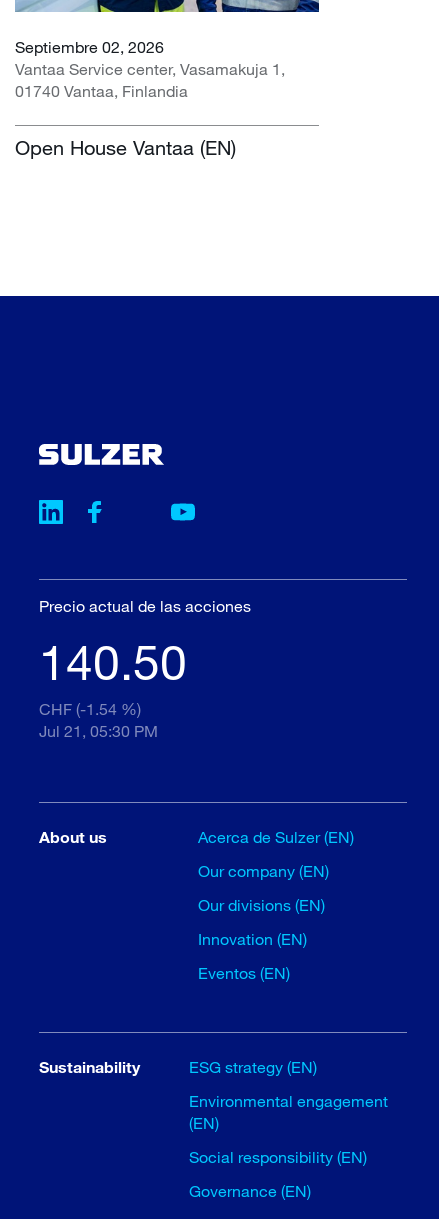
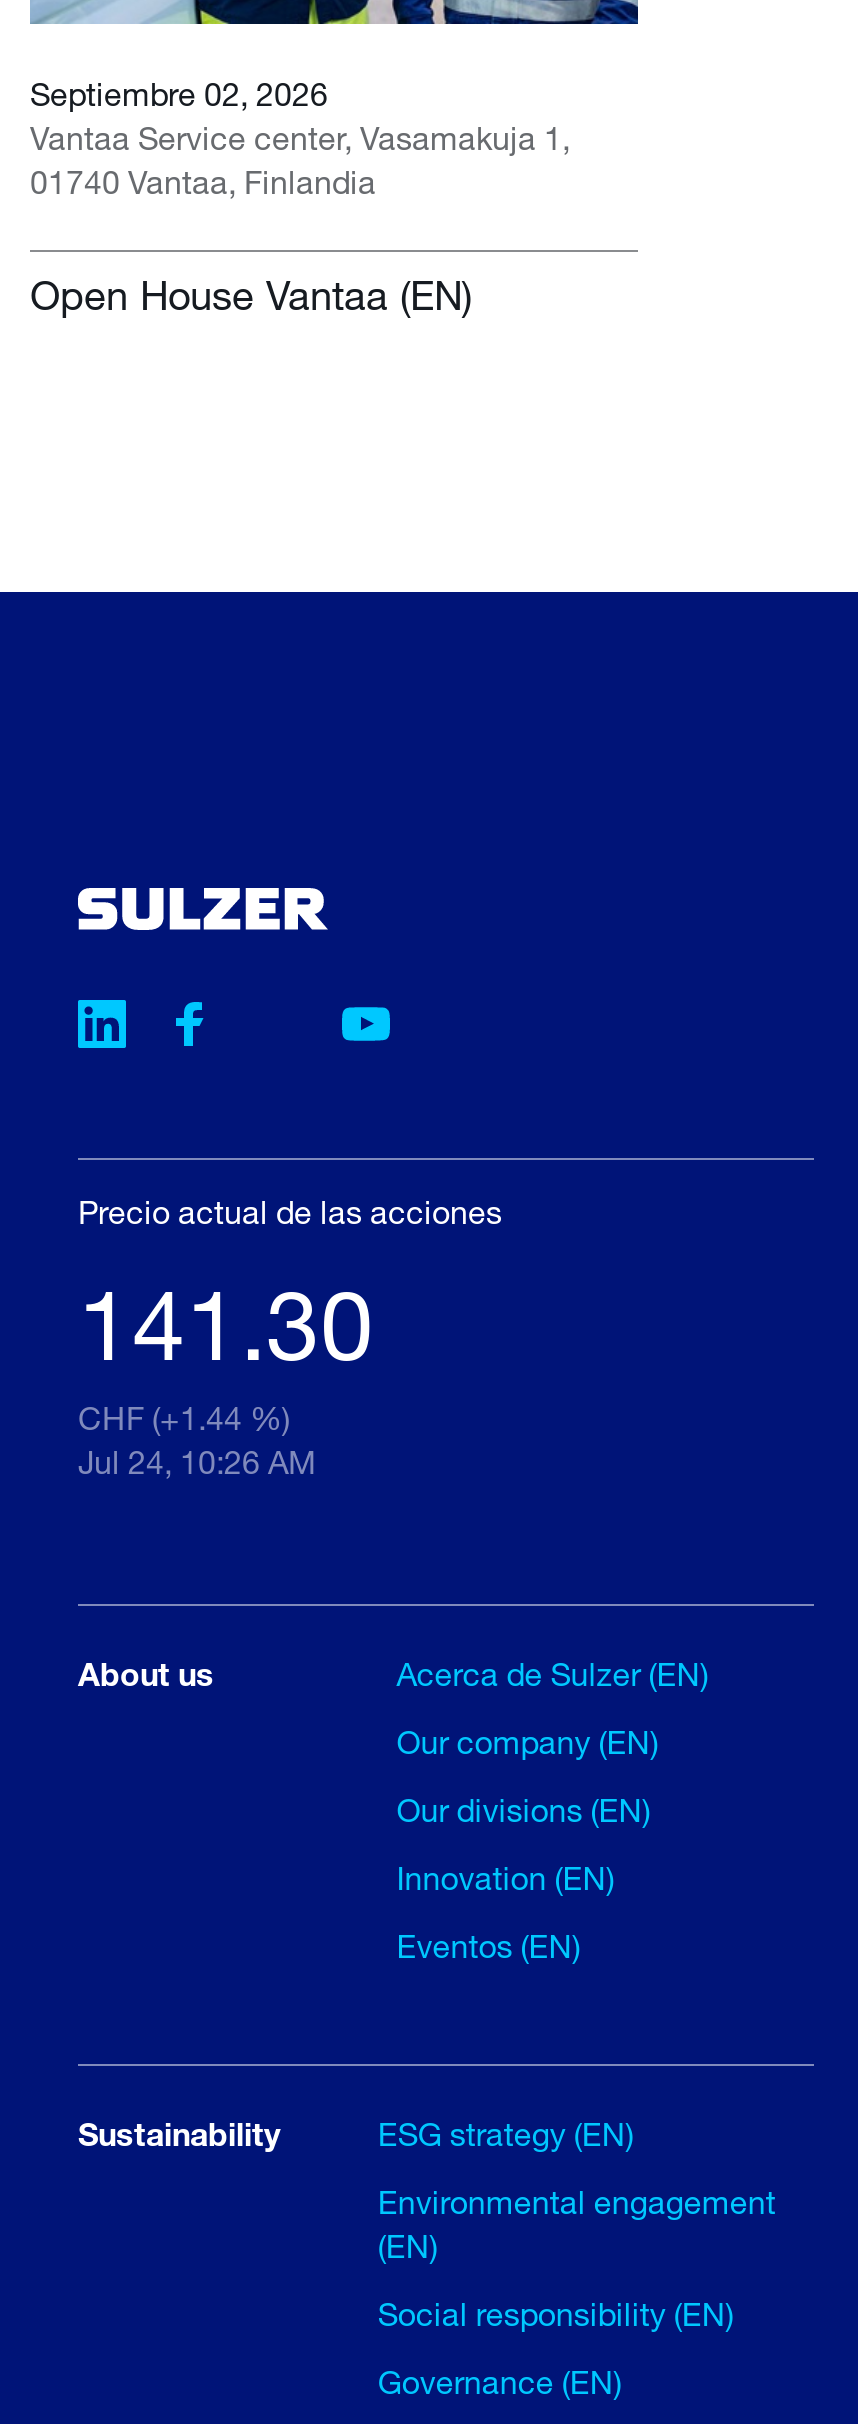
[39,632,187,690] 140.50 -> [78,1264,374,1380] 141.30
[39,699,141,718] CHF (-1.54 %) -> [78,1398,290,1436] CHF (+1.44 %)
[39,721,158,740] Jul 21, 05:30 PM -> [78,1442,316,1480] Jul 24, 10:26 AM

